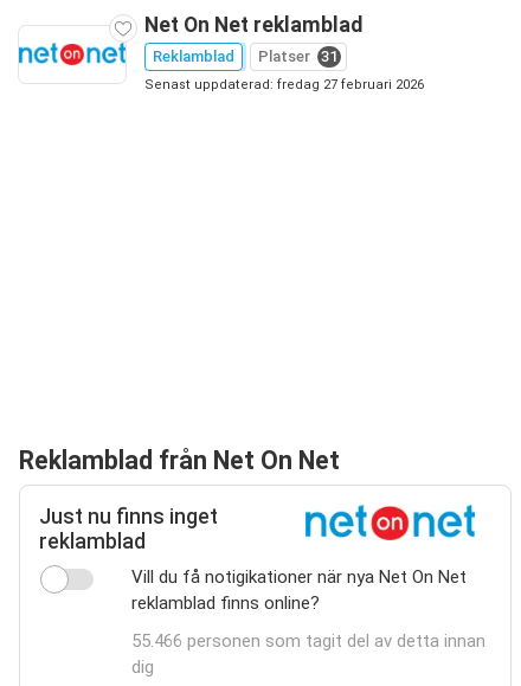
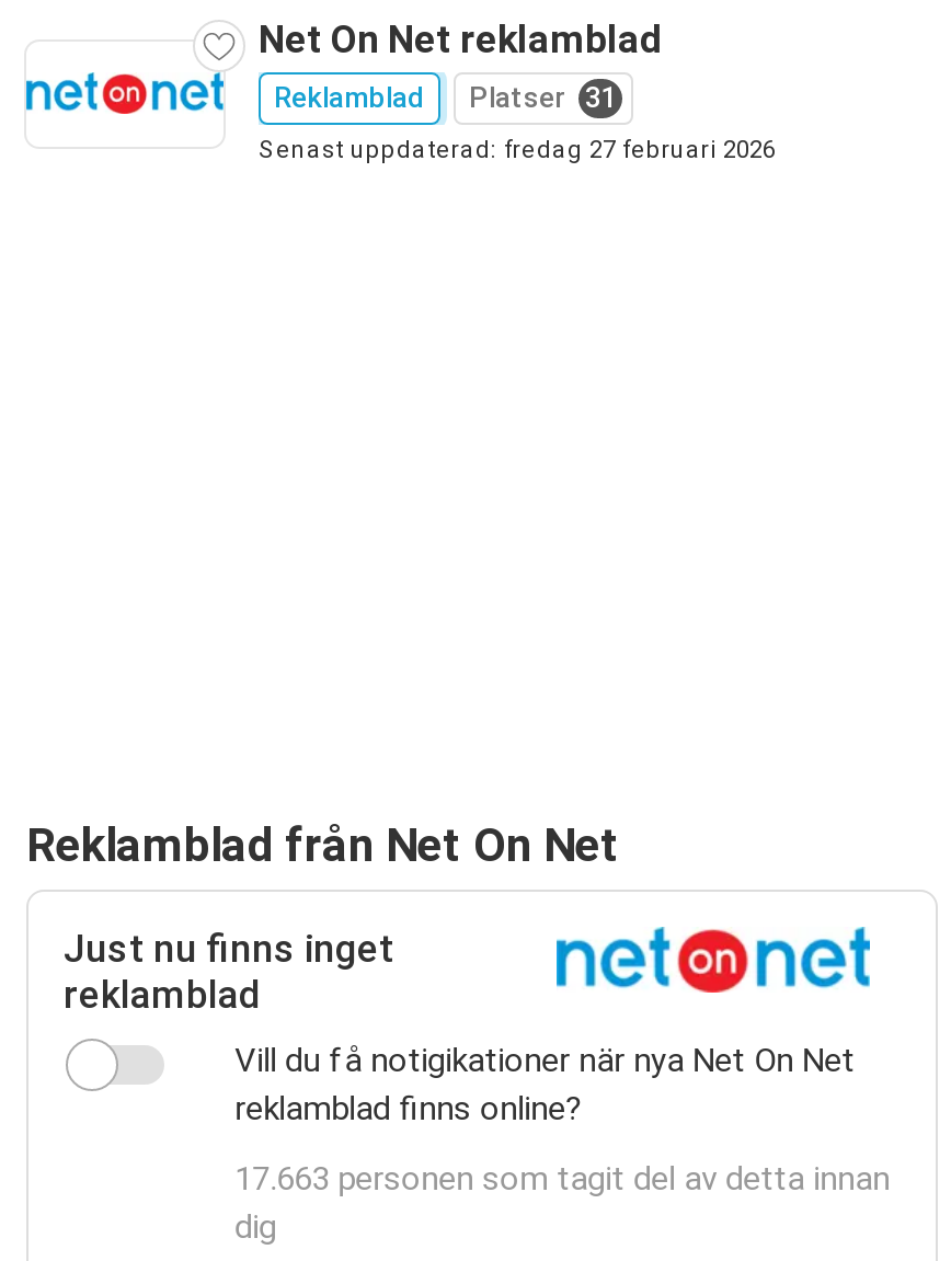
[132,630,486,652] 55.466 personen som tagit del av detta innan -> [235,1159,890,1199] 17.663 personen som tagit del av detta innan

